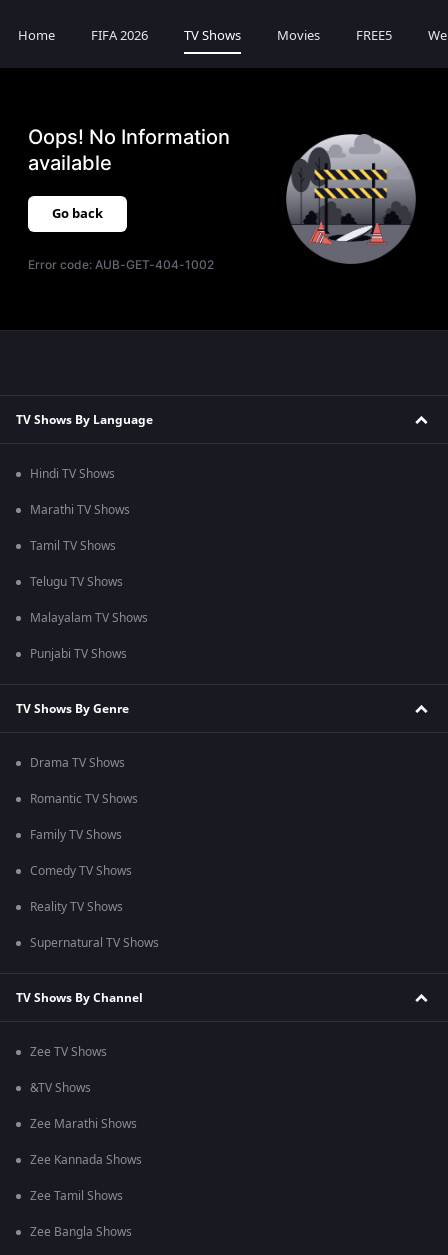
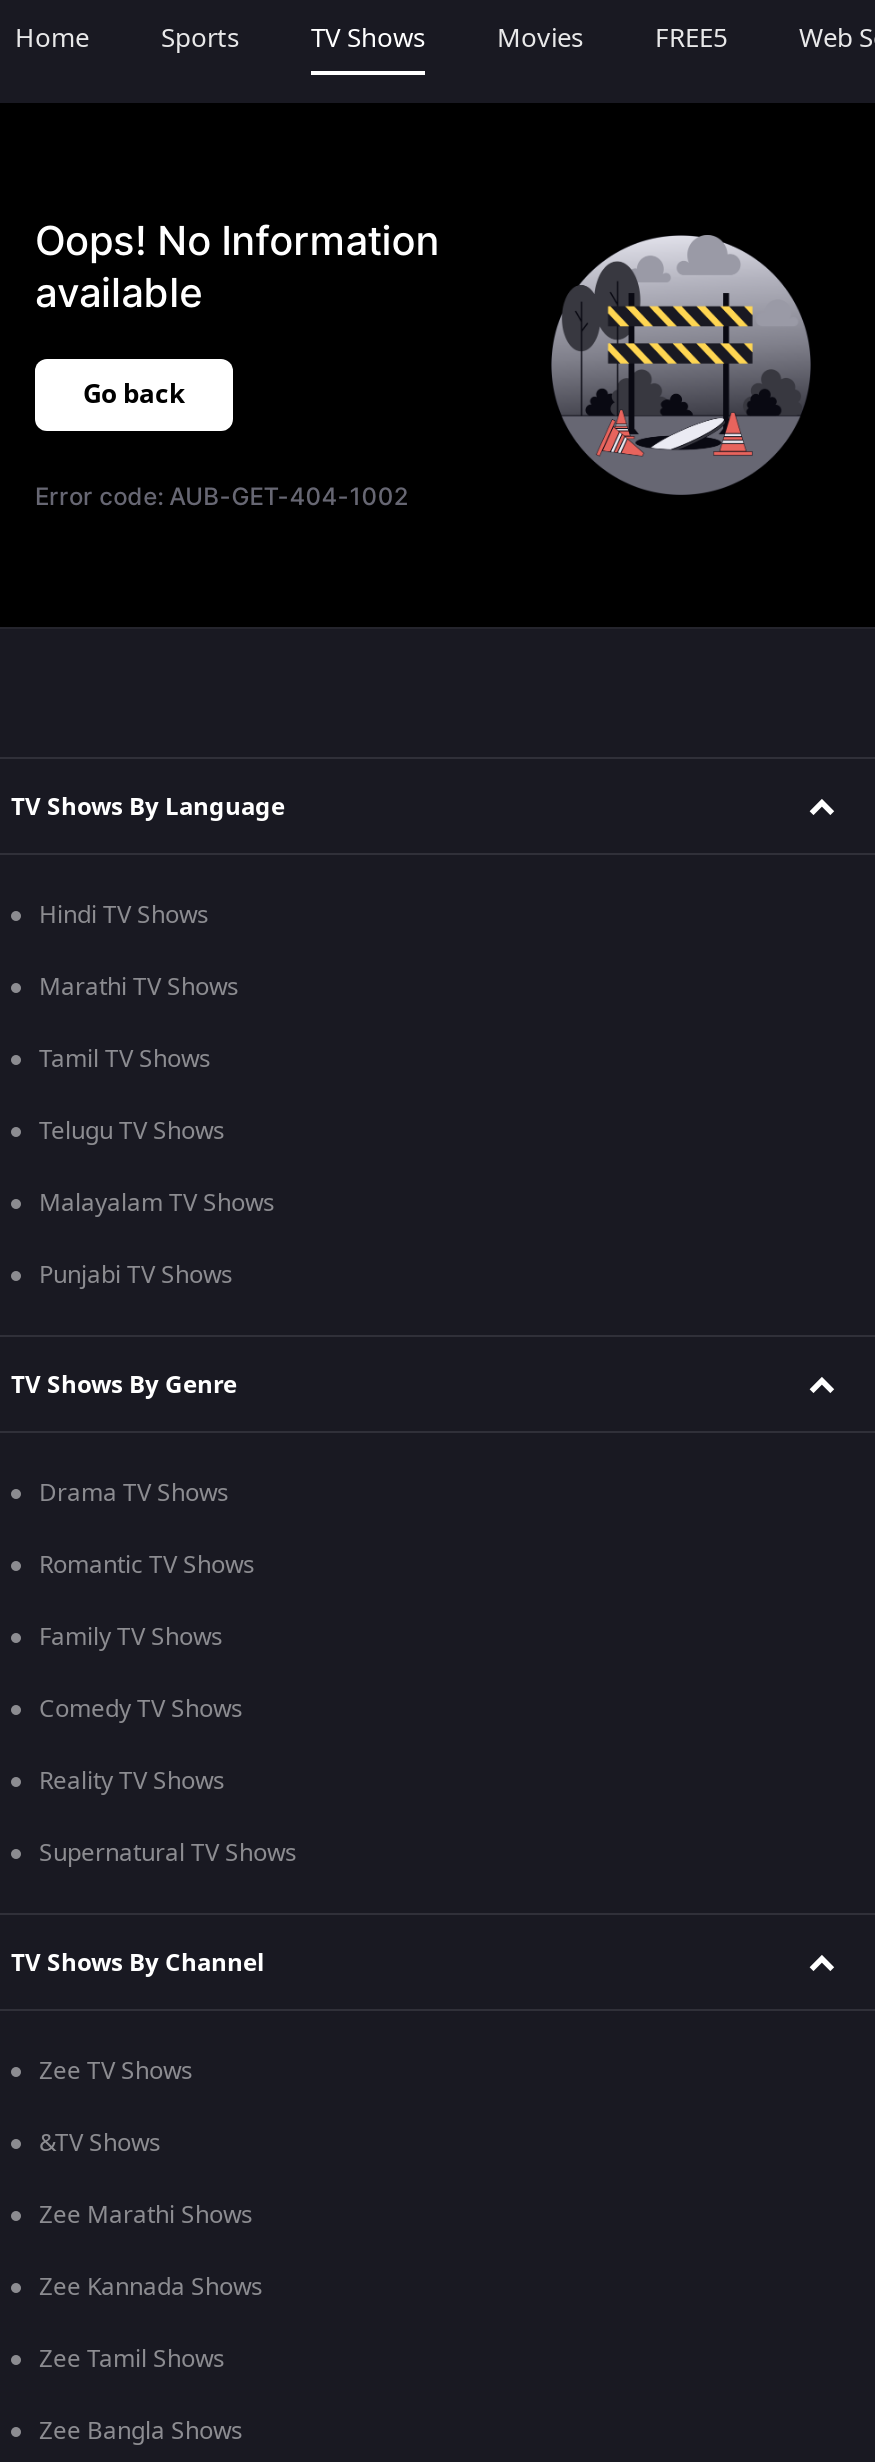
[91,26,148,45] FIFA 2026 -> [161,19,239,57] Sports

